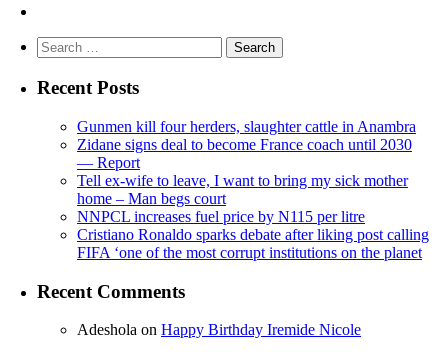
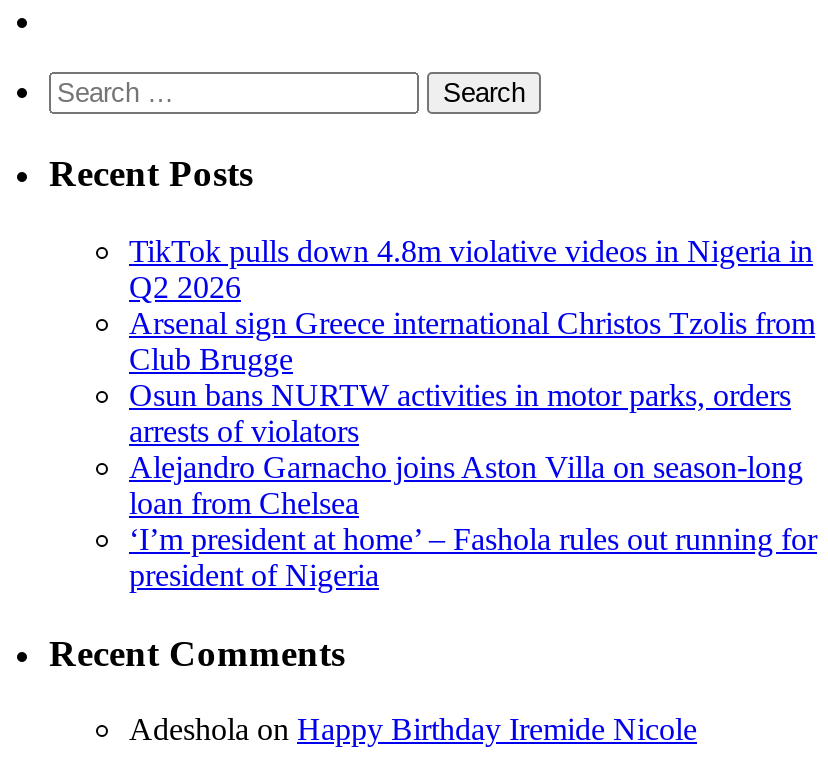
[77,118,429,261] Gunmen kill four herders, slaughter cattle in Anambra | Zidane signs deal to become France coach until 2030 | — Report | Tell ex-wife to leave, I want to bring my sick mother | home – Man begs court | NNPCL increases fuel price by N115 per litre | Cristiano Ronaldo sparks debate after liking post calling | FIFA ‘one of the most corrupt institutions on the planet -> [129,234,817,592] TikTok pulls down 4.8m violative videos in Nigeria in | Q2 2026 | Arsenal sign Greece international Christos Tzolis from | Club Brugge | Osun bans NURTW activities in motor parks, orders | arrests of violators | Alejandro Garnacho joins Aston Villa on season-long | loan from Chelsea | ‘I’m president at home’ – Fashola rules out running for | president of Nigeria

